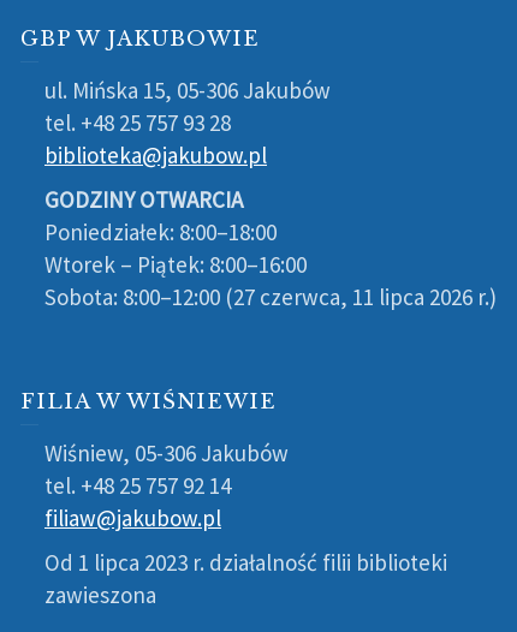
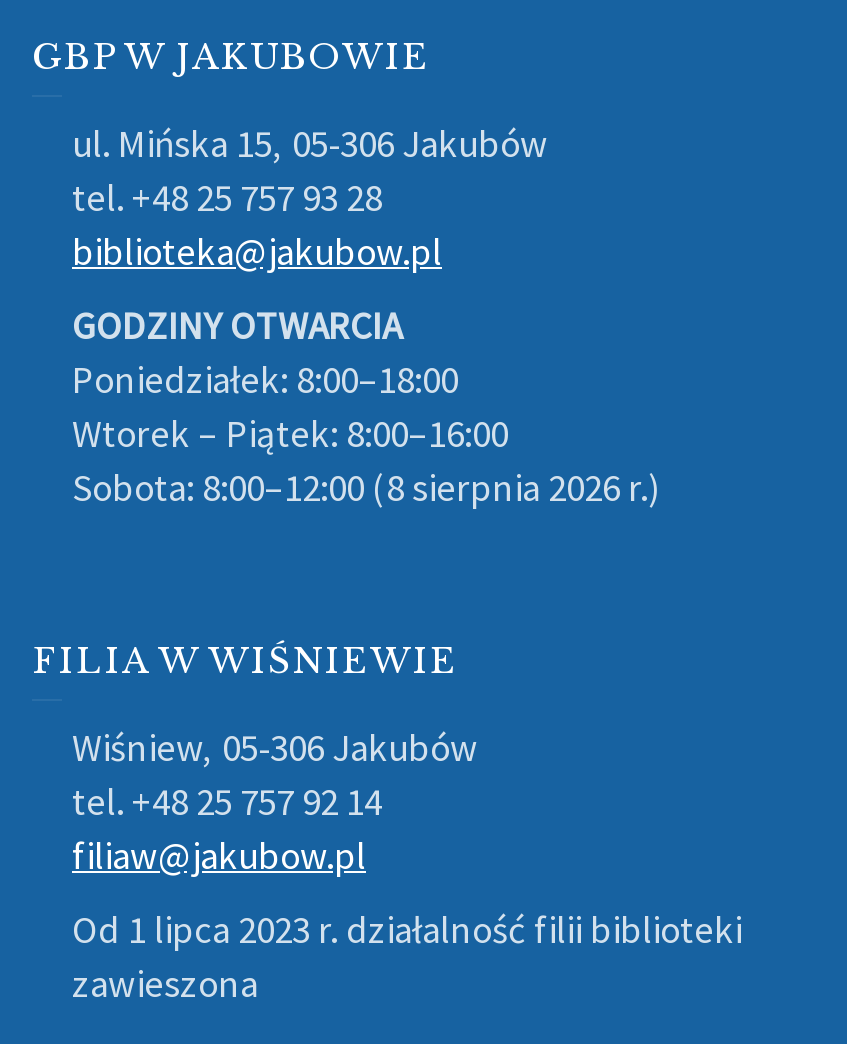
[44,282,497,311] Sobota: 8:00–12:00 (27 czerwca, 11 lipca 2026 r.) -> [72,462,660,510] Sobota: 8:00–12:00 (8 sierpnia 2026 r.)

